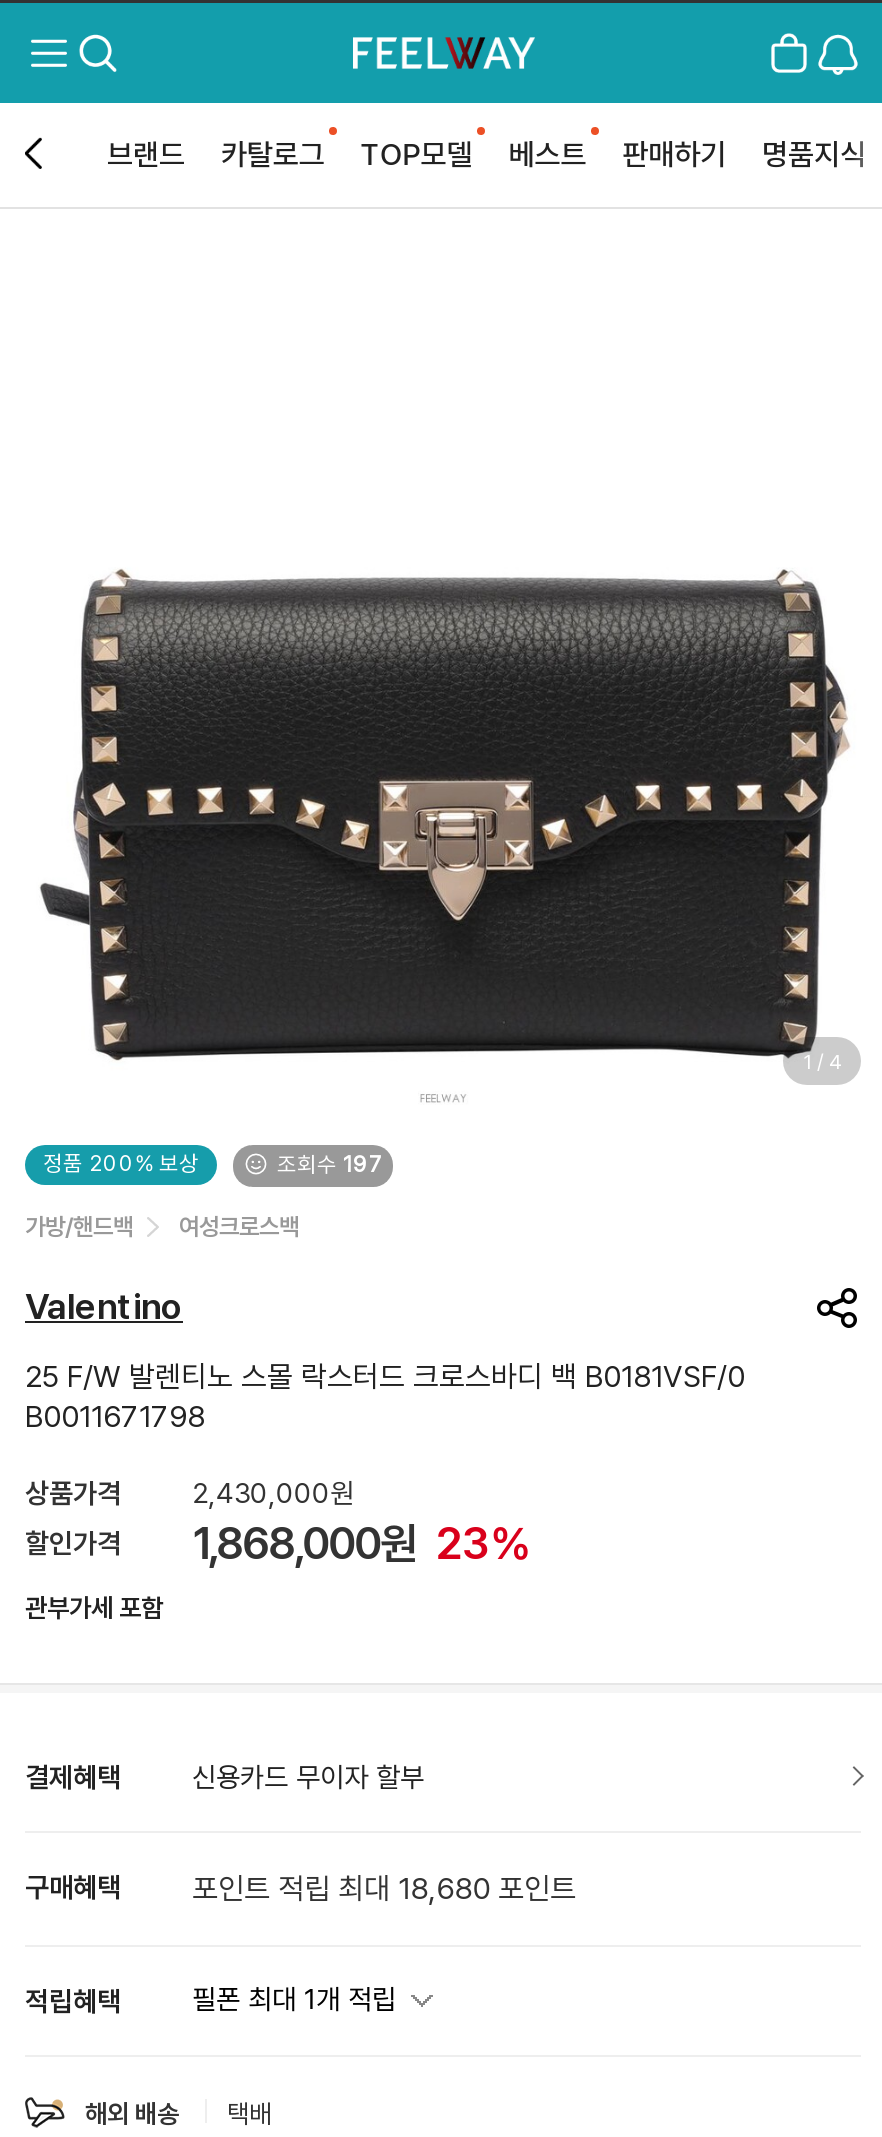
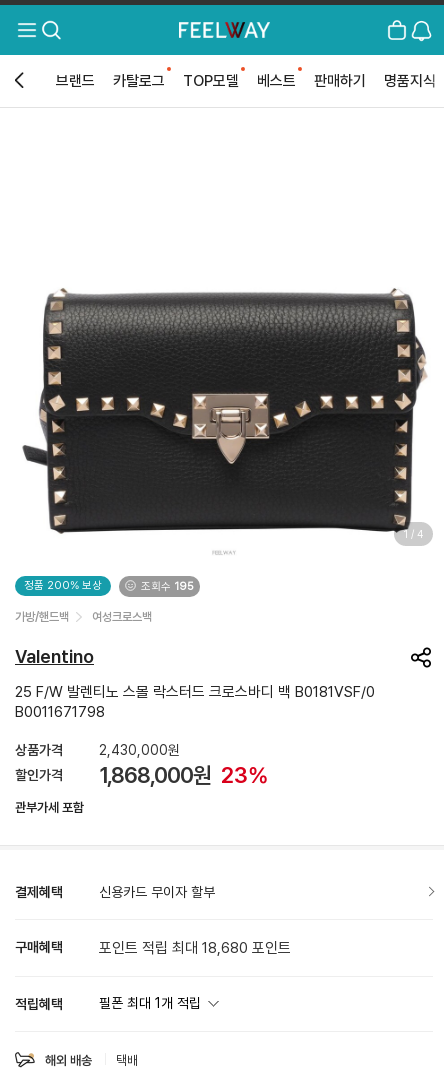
[277,1152,381,1178] 조회수 197 -> [141,579,194,592] 조회수 195

